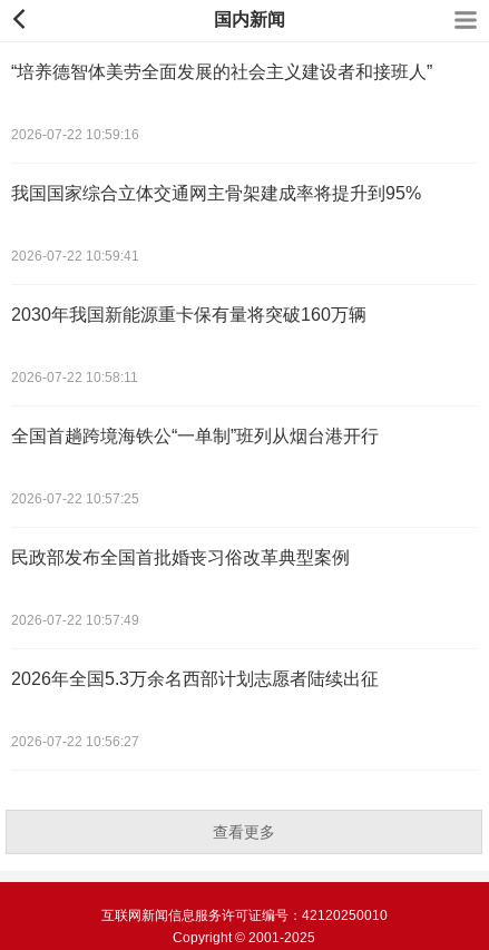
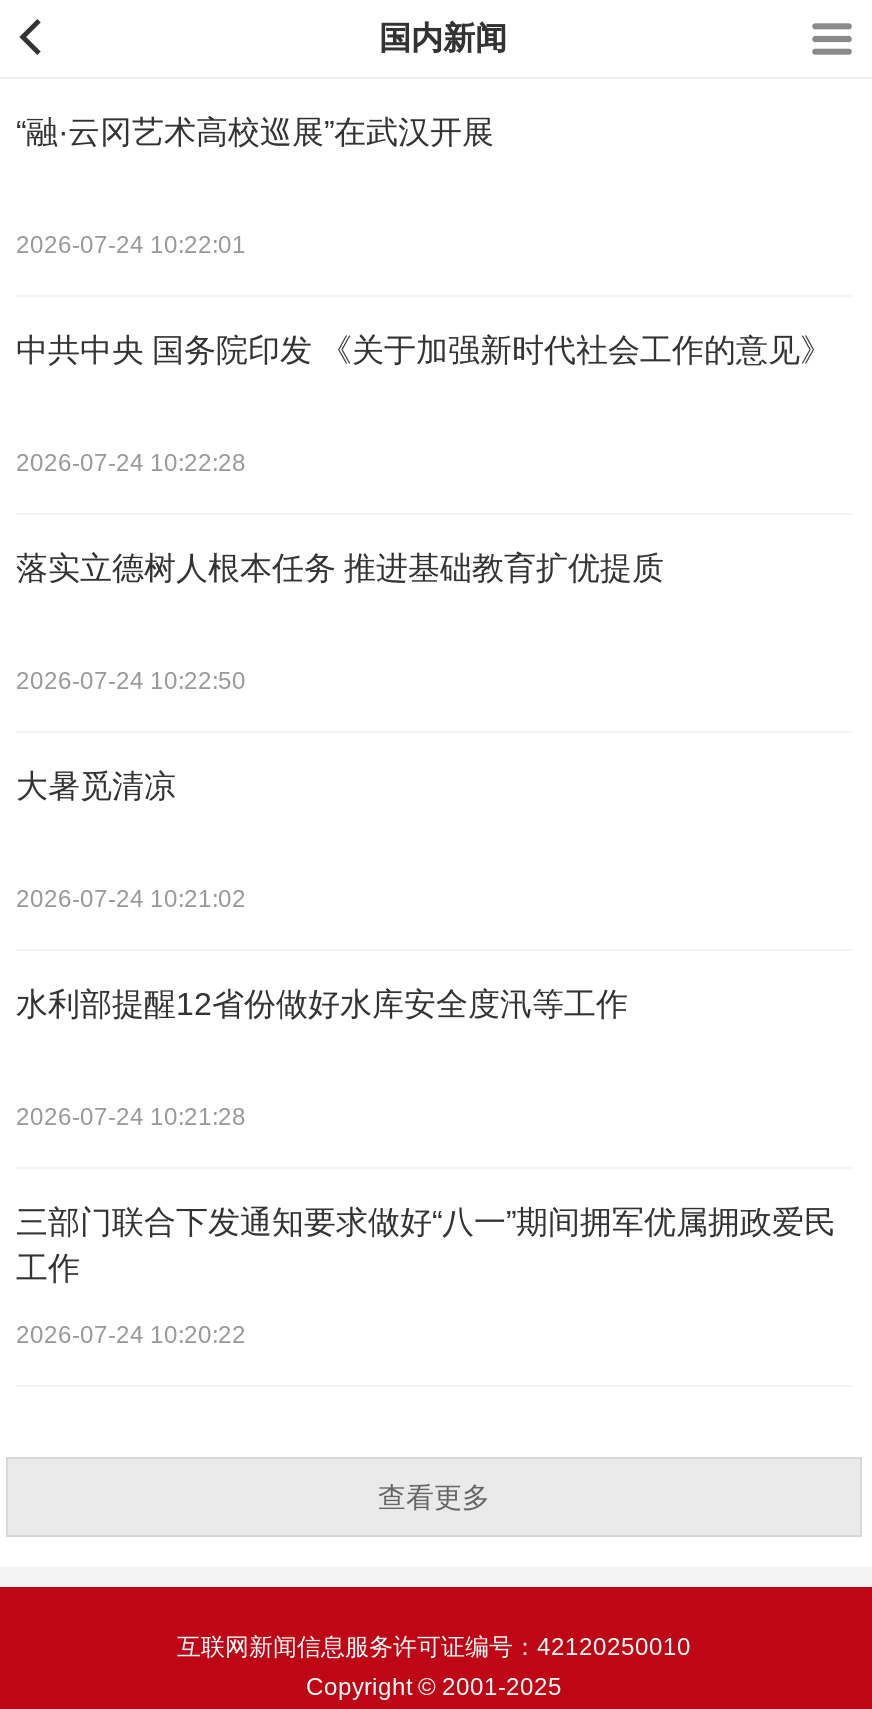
[11,62,432,81] “培养德智体美劳全面发展的社会主义建设者和接班人” -> [16,115,494,149] “融·云冈艺术高校巡展”在武汉开展
[11,127,139,143] 2026-07-22 10:59:16 -> [16,231,246,259] 2026-07-24 10:22:01
[11,184,421,203] 我国国家综合立体交通网主骨架建成率将提升到95% -> [16,333,832,367] 中共中央 国务院印发 《关于加强新时代社会工作的意见》
[11,248,139,264] 2026-07-22 10:59:41 -> [16,449,246,477] 2026-07-24 10:22:28
[11,305,366,324] 2030年我国新能源重卡保有量将突破160万辆 -> [16,551,664,585] 落实立德树人根本任务 推进基础教育扩优提质
[11,370,138,385] 2026-07-22 10:58:11 -> [16,667,246,695] 2026-07-24 10:22:50
[11,427,379,445] 全国首趟跨境海铁公“一单制”班列从烟台港开行 -> [16,769,176,803] 大暑觅清凉
[11,491,139,507] 2026-07-22 10:57:25 -> [16,885,246,913] 2026-07-24 10:21:02
[11,548,350,567] 民政部发布全国首批婚丧习俗改革典型案例 -> [16,987,628,1021] 水利部提醒12省份做好水库安全度汛等工作
[11,613,139,628] 2026-07-22 10:57:49 -> [16,1103,246,1131] 2026-07-24 10:21:28
[11,669,379,688] 2026年全国5.3万余名西部计划志愿者陆续出征 -> [16,1205,836,1285] 三部门联合下发通知要求做好“八一”期间拥军优属拥政爱民 | 工作
[11,734,139,750] 2026-07-22 10:56:27 -> [16,1321,246,1349] 2026-07-24 10:20:22

